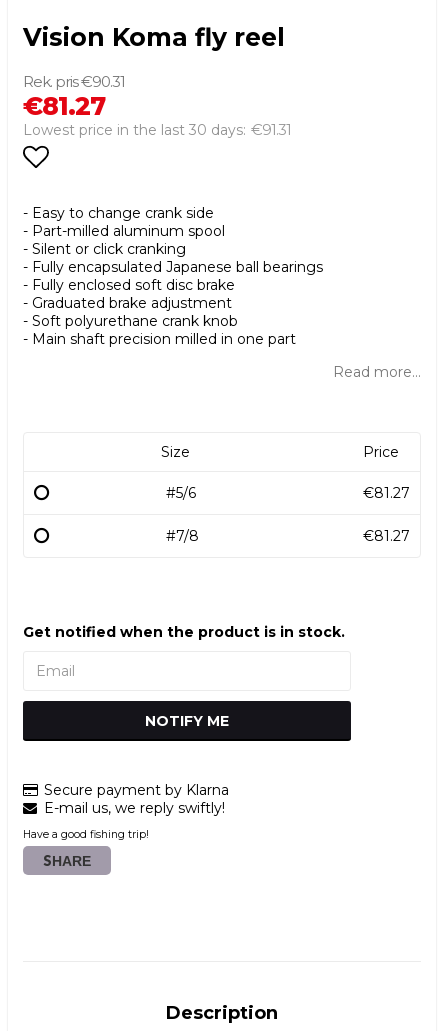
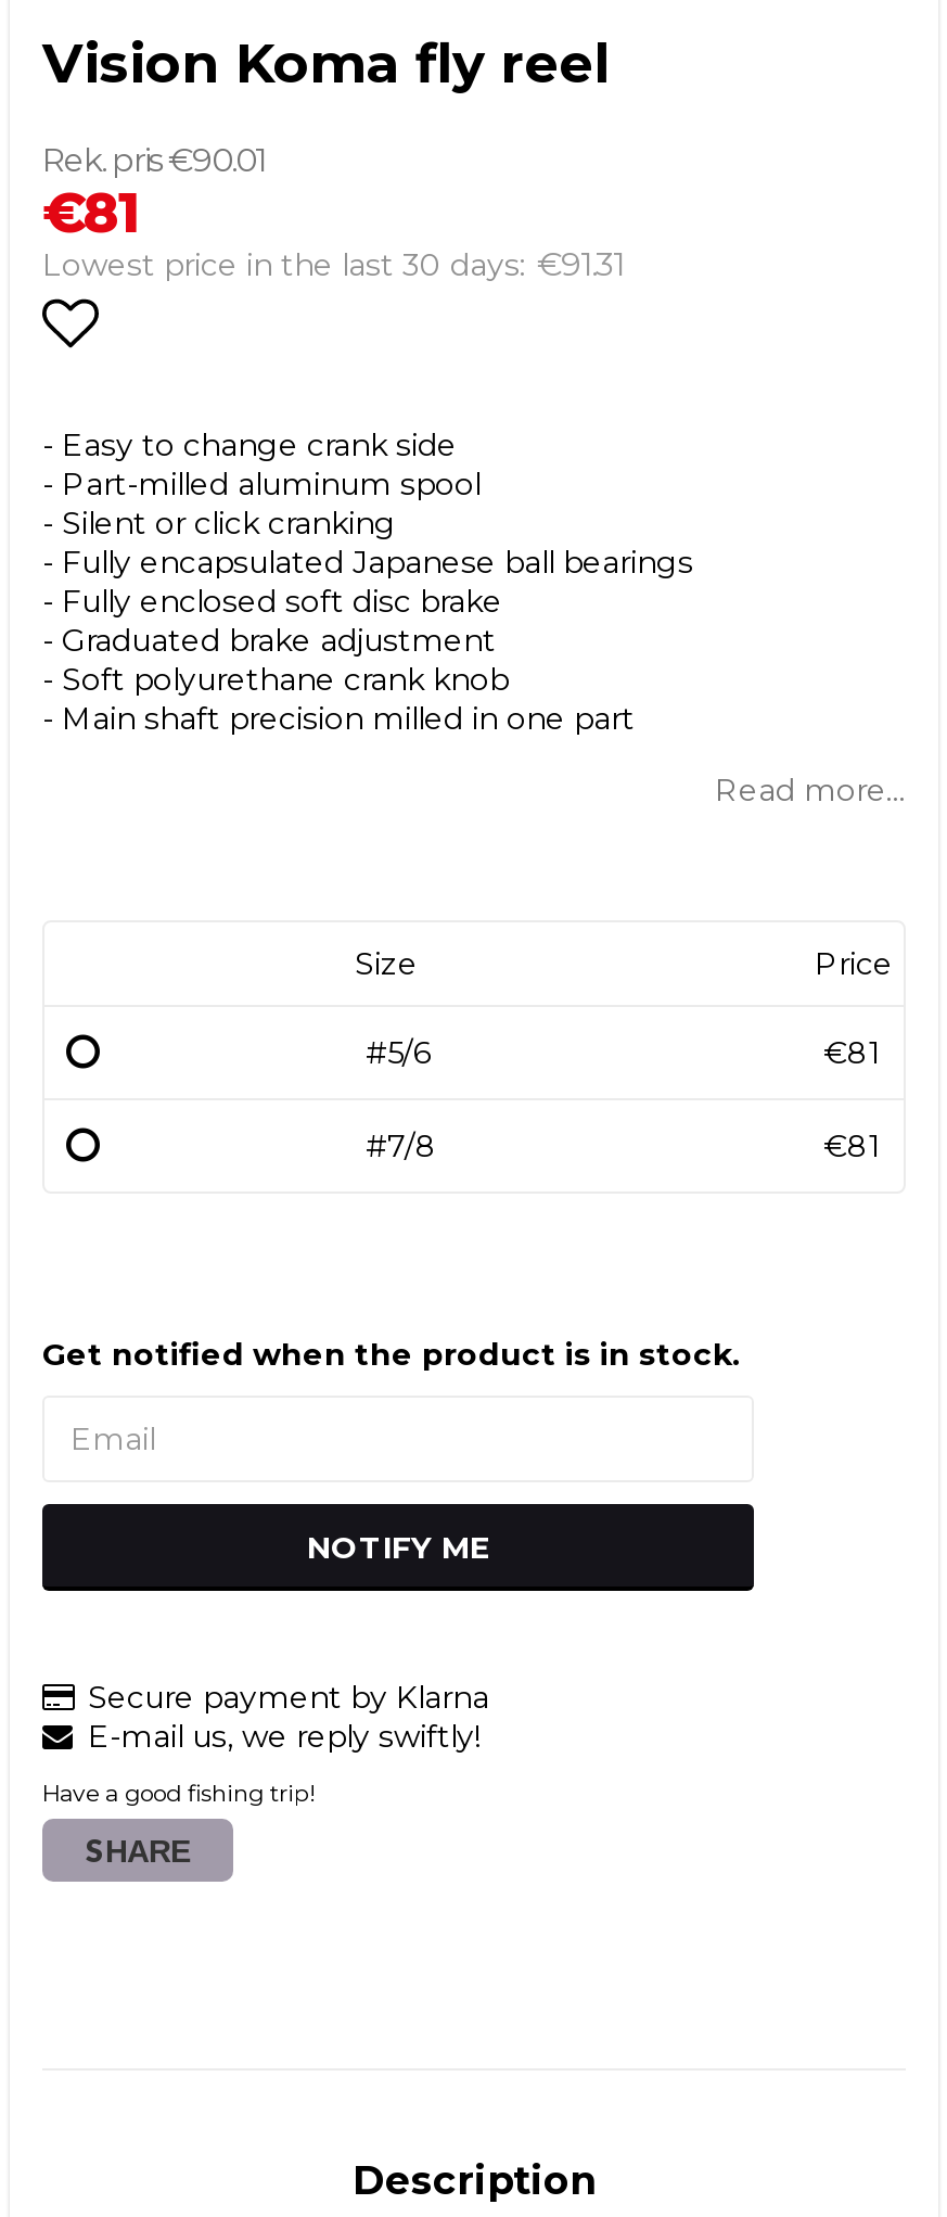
[81,72,125,91] €90.31 -> [168,139,266,180] €90.01
[23,91,105,121] €81.27 -> [42,180,140,245] €81
[363,484,410,502] €81.27 -> [823,1033,882,1072] €81
[363,527,410,545] €81.27 -> [823,1126,882,1165] €81

